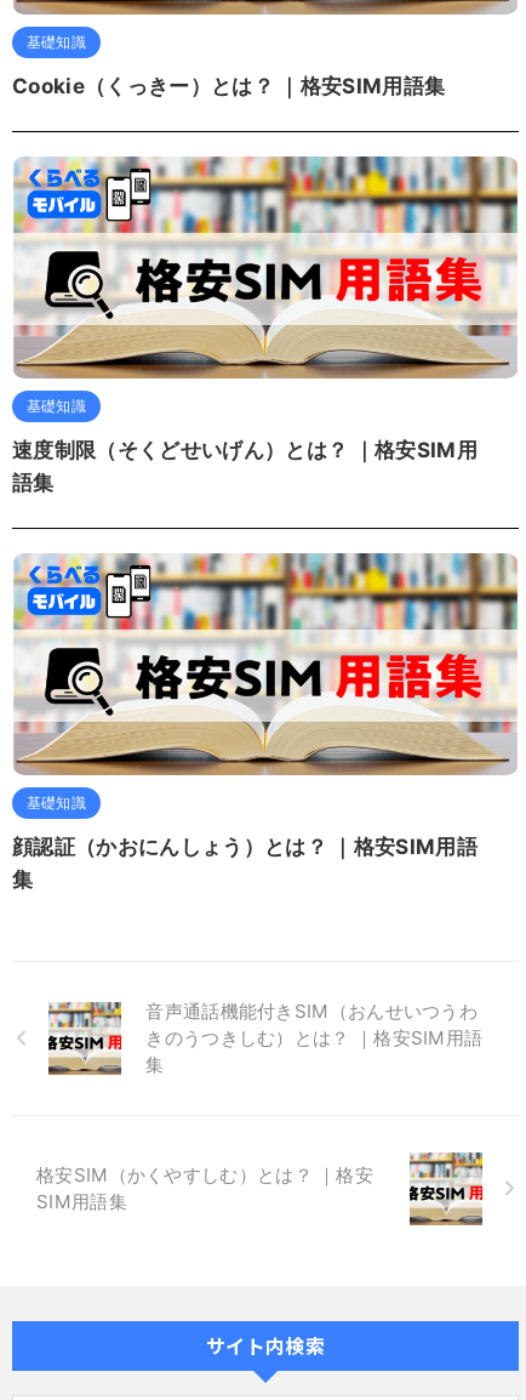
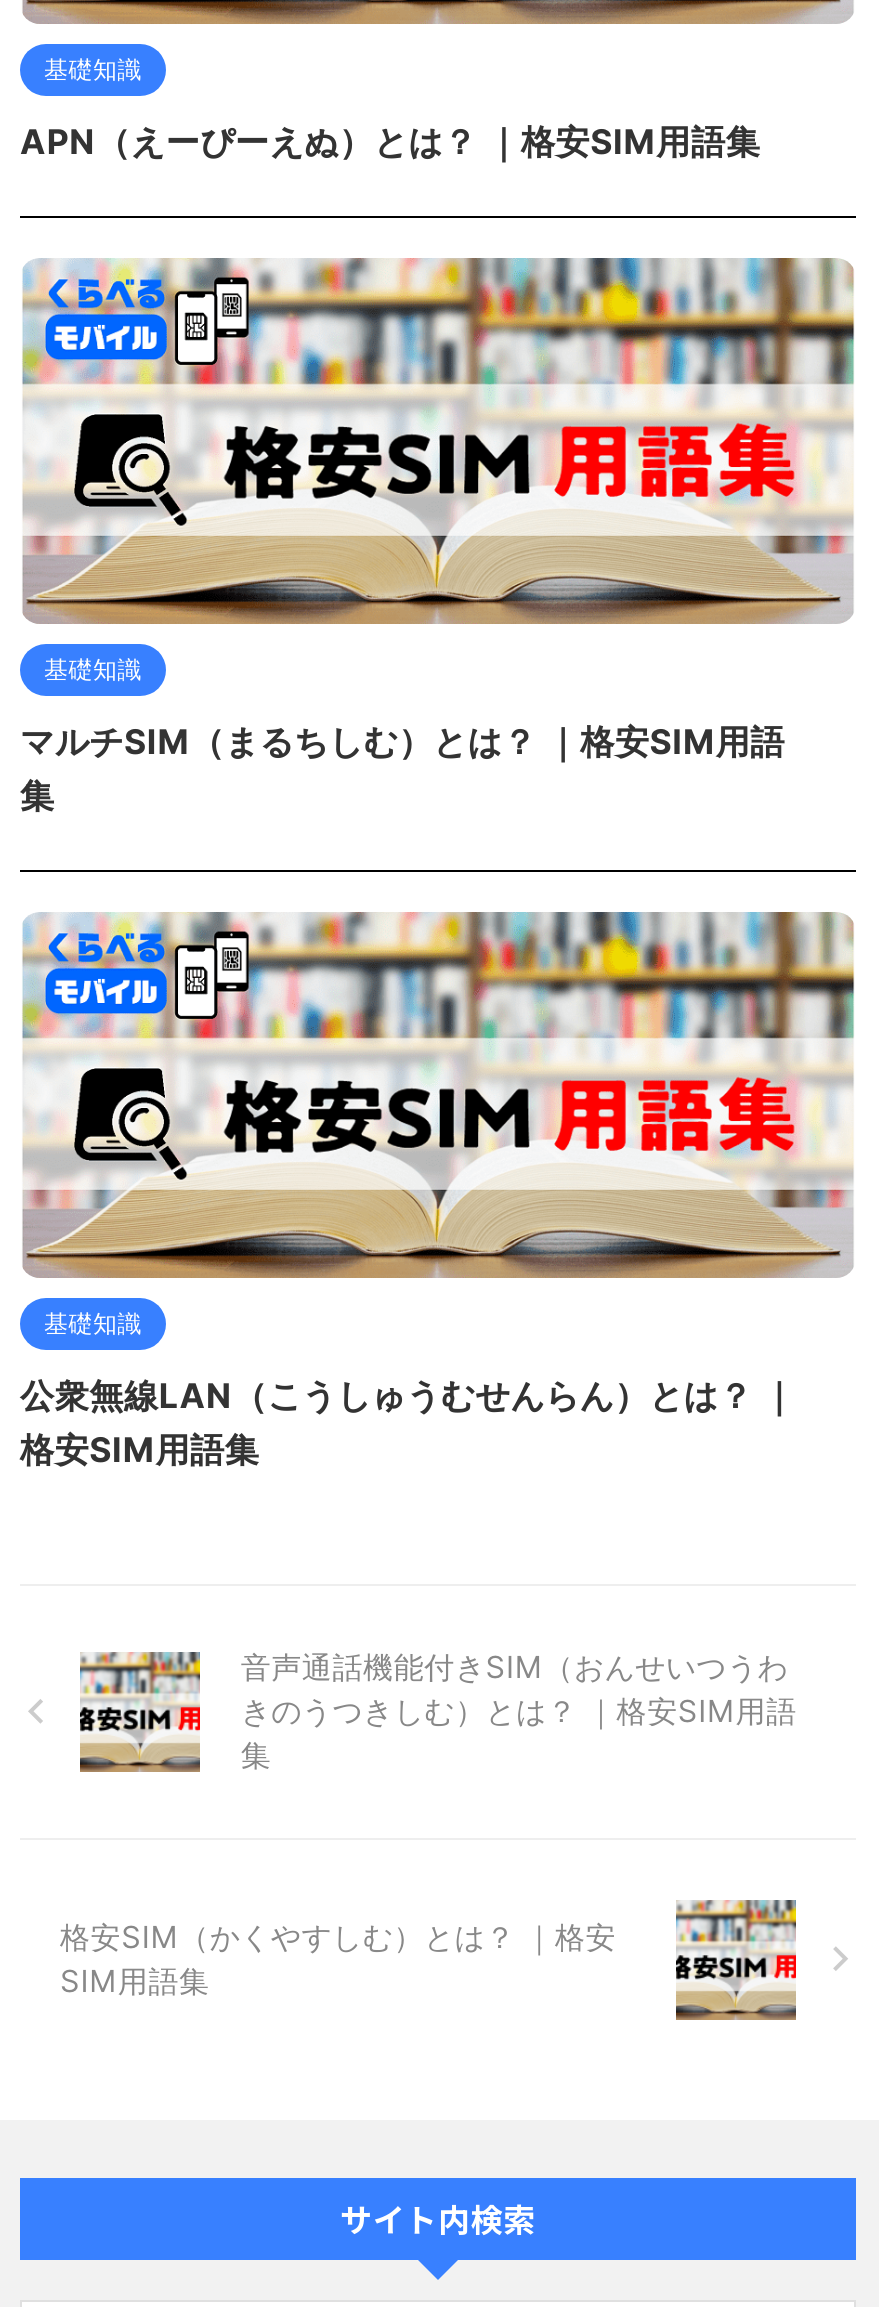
[12,74,445,98] Cookie（くっきー）とは？ ｜格安SIM用語集 -> [20,122,760,162] APN（えーぴーえぬ）とは？ ｜格安SIM用語集
[12,438,478,495] 速度制限（そくどせいげん）とは？ ｜格安SIM用 | 語集 -> [20,722,785,816] マルチSIM（まるちしむ）とは？ ｜格安SIM用語 | 集
[12,834,478,891] 顔認証（かおにんしょう）とは？ ｜格安SIM用語 | 集 -> [20,1376,796,1470] 公衆無線LAN（こうしゅうむせんらん）とは？ ｜ | 格安SIM用語集

